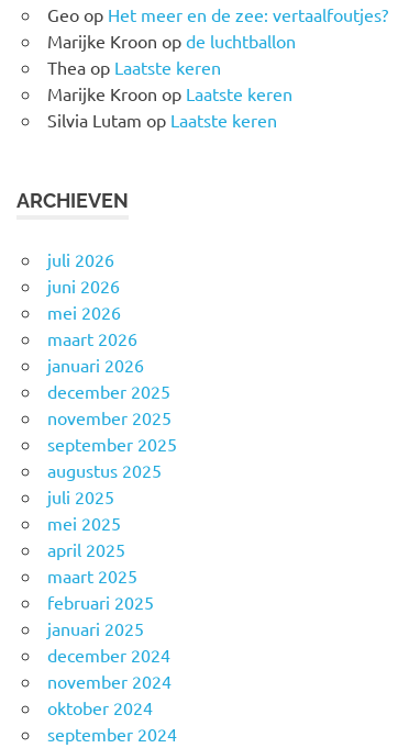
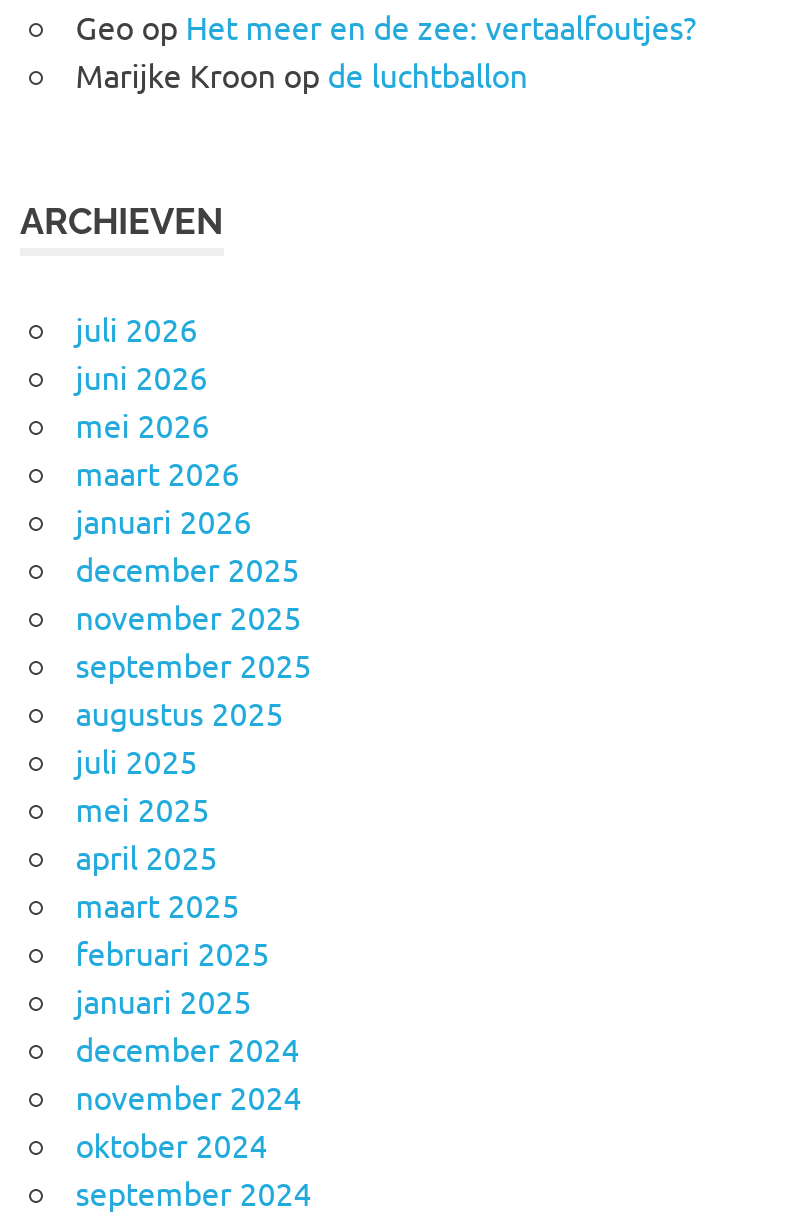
[47,56,292,131] Thea op Laatste keren | Marijke Kroon op Laatste keren | Silvia Lutam op Laatste keren -> none

